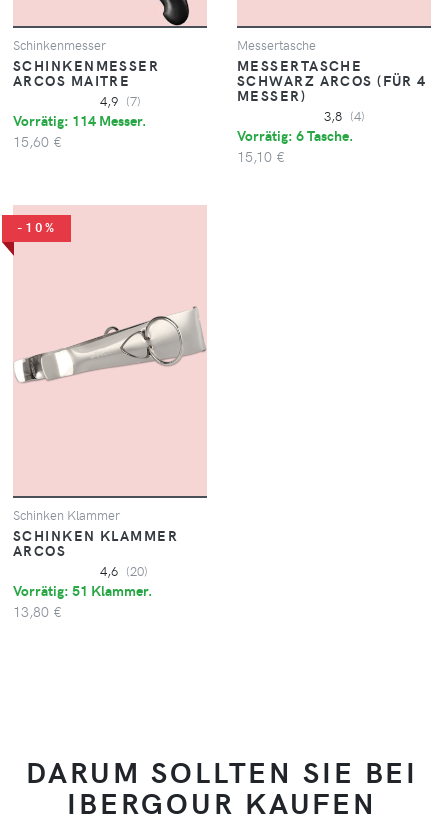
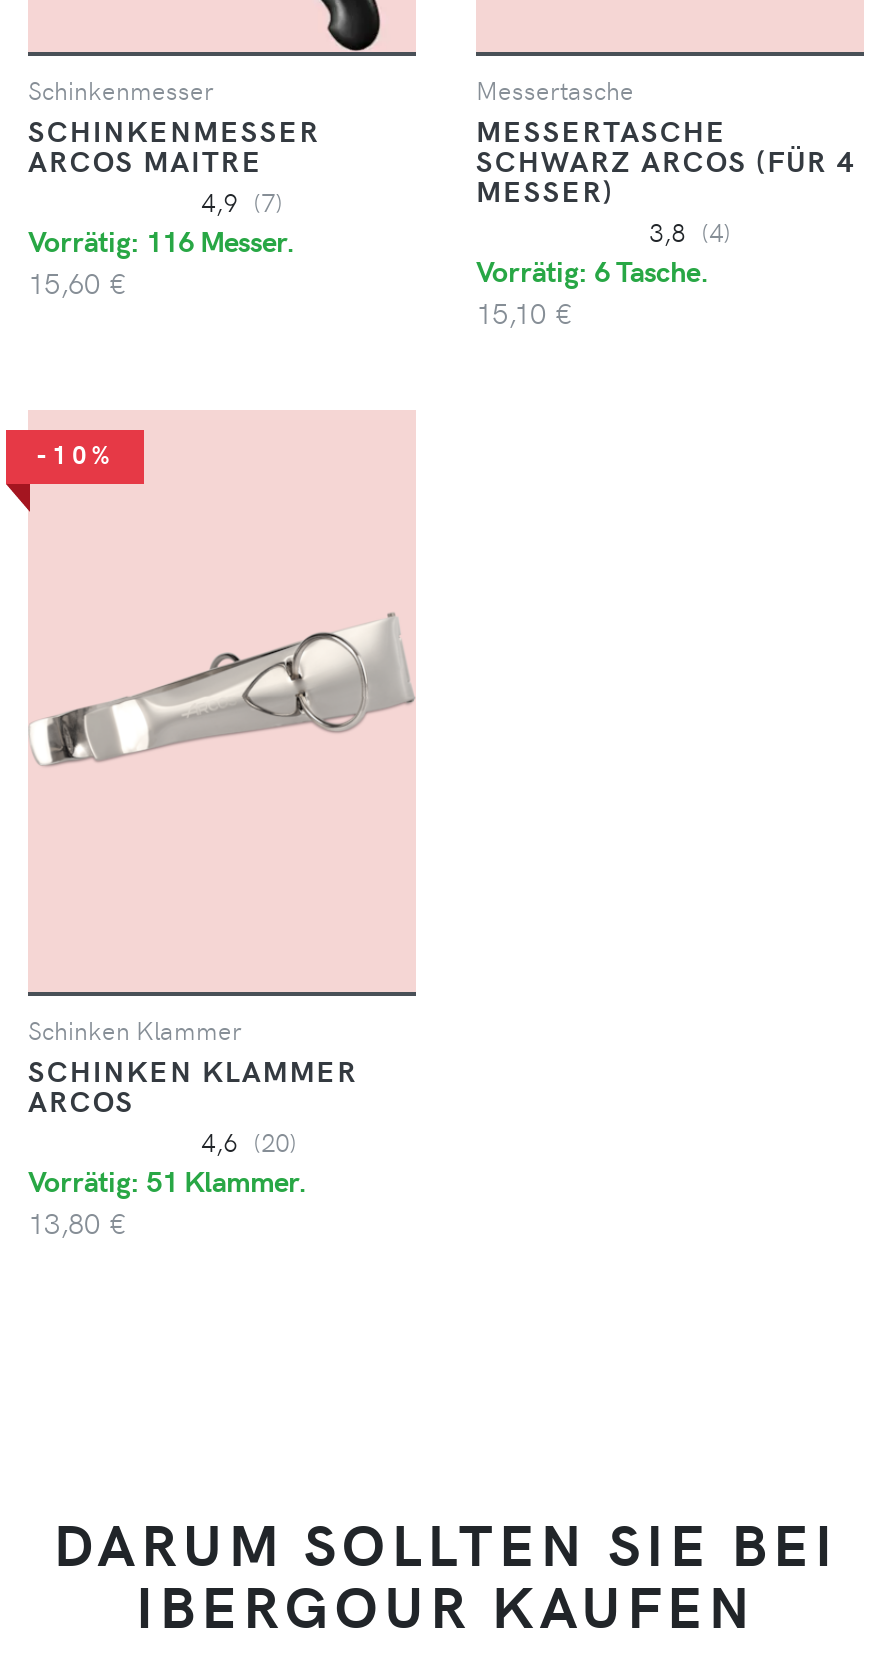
[13,110,146,130] Vorrätig: 114 Messer. -> [28,221,294,261] Vorrätig: 116 Messer.

